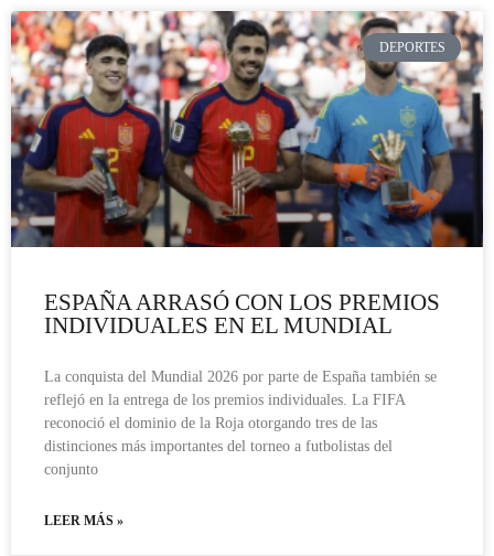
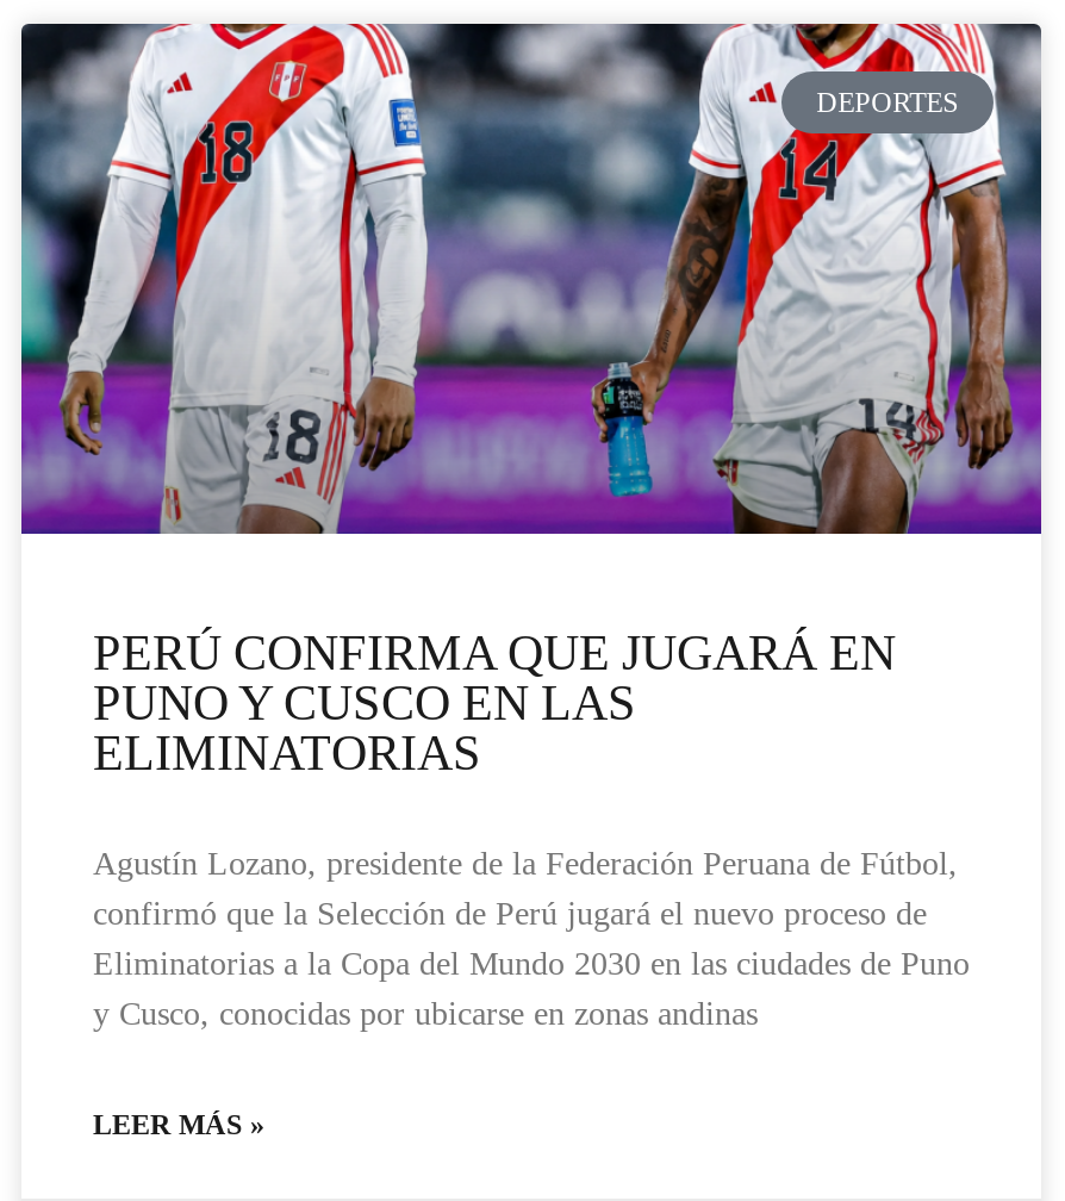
[10,10,484,338] [image] | ESPAÑA ARRASÓ CON LOS PREMIOS | INDIVIDUALES EN EL MUNDIAL -> [19,21,1044,781] [image] | PERÚ CONFIRMA QUE JUGARÁ EN | PUNO Y CUSCO EN LAS | ELIMINATORIAS
[44,368,437,477] La conquista del Mundial 2026 por parte de España también se | reflejó en la entrega de los premios individuales. La FIFA | reconoció el dominio de la Roja otorgando tres de las | distinciones más importantes del torneo a futbolistas del | conjunto -> [93,845,970,1031] Agustín Lozano, presidente de la Federación Peruana de Fútbol, | confirmó que la Selección de Perú jugará el nuevo proceso de | Eliminatorias a la Copa del Mundo 2030 en las ciudades de Puno | y Cusco, conocidas por ubicarse en zonas andinas

